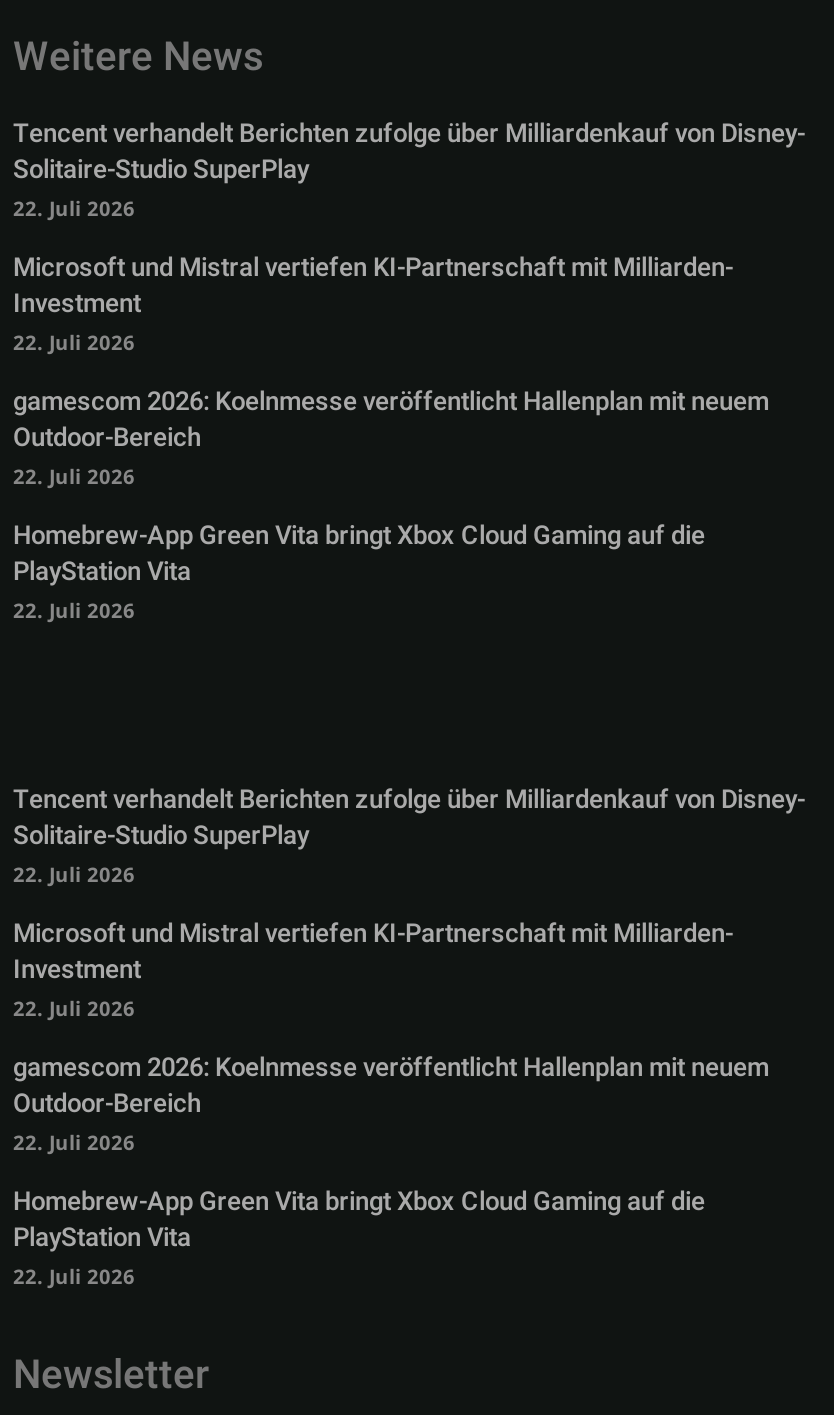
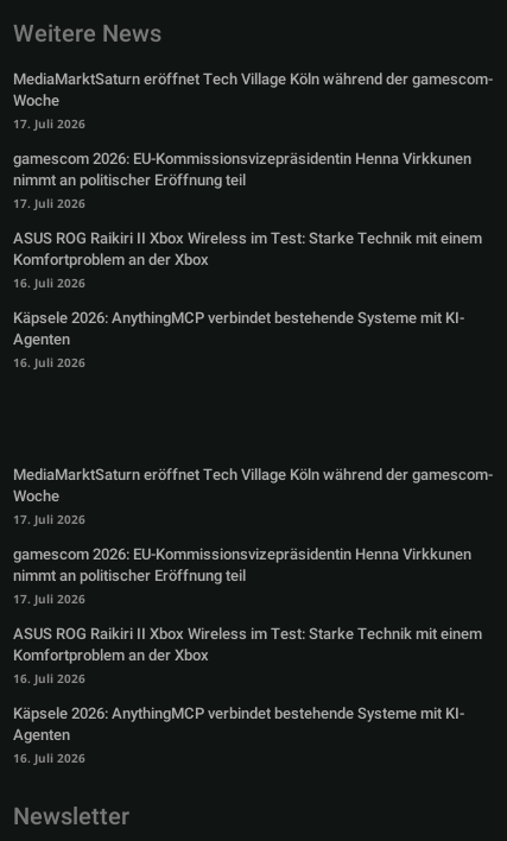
[13,115,805,223] Tencent verhandelt Berichten zufolge über Milliardenkauf von Disney- | Solitaire-Studio SuperPlay | 22. Juli 2026 -> [13,67,493,132] MediaMarktSaturn eröffnet Tech Village Köln während der gamescom- | Woche | 17. Juli 2026
[13,249,733,357] Microsoft und Mistral vertiefen KI-Partnerschaft mit Milliarden- | Investment | 22. Juli 2026 -> [13,147,471,211] gamescom 2026: EU-Kommissionsvizepräsidentin Henna Virkkunen | nimmt an politischer Eröffnung teil | 17. Juli 2026
[13,383,769,491] gamescom 2026: Koelnmesse veröffentlicht Hallenplan mit neuem | Outdoor-Bereich | 22. Juli 2026 -> [13,227,482,291] ASUS ROG Raikiri II Xbox Wireless im Test: Starke Technik mit einem | Komfortproblem an der Xbox | 16. Juli 2026
[13,517,705,625] Homebrew-App Green Vita bringt Xbox Cloud Gaming auf die | PlayStation Vita | 22. Juli 2026 -> [13,306,464,370] Käpsele 2026: AnythingMCP verbindet bestehende Systeme mit KI- | Agenten | 16. Juli 2026
[13,781,805,889] Tencent verhandelt Berichten zufolge über Milliardenkauf von Disney- | Solitaire-Studio SuperPlay | 22. Juli 2026 -> [13,463,493,527] MediaMarktSaturn eröffnet Tech Village Köln während der gamescom- | Woche | 17. Juli 2026
[13,915,733,1023] Microsoft und Mistral vertiefen KI-Partnerschaft mit Milliarden- | Investment | 22. Juli 2026 -> [13,543,471,607] gamescom 2026: EU-Kommissionsvizepräsidentin Henna Virkkunen | nimmt an politischer Eröffnung teil | 17. Juli 2026
[13,1049,769,1157] gamescom 2026: Koelnmesse veröffentlicht Hallenplan mit neuem | Outdoor-Bereich | 22. Juli 2026 -> [13,622,482,686] ASUS ROG Raikiri II Xbox Wireless im Test: Starke Technik mit einem | Komfortproblem an der Xbox | 16. Juli 2026
[13,1183,705,1291] Homebrew-App Green Vita bringt Xbox Cloud Gaming auf die | PlayStation Vita | 22. Juli 2026 -> [13,702,464,766] Käpsele 2026: AnythingMCP verbindet bestehende Systeme mit KI- | Agenten | 16. Juli 2026

